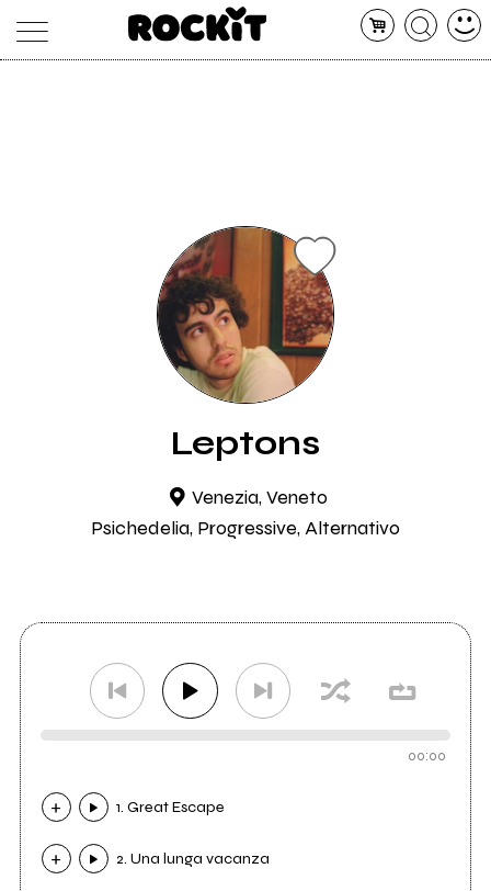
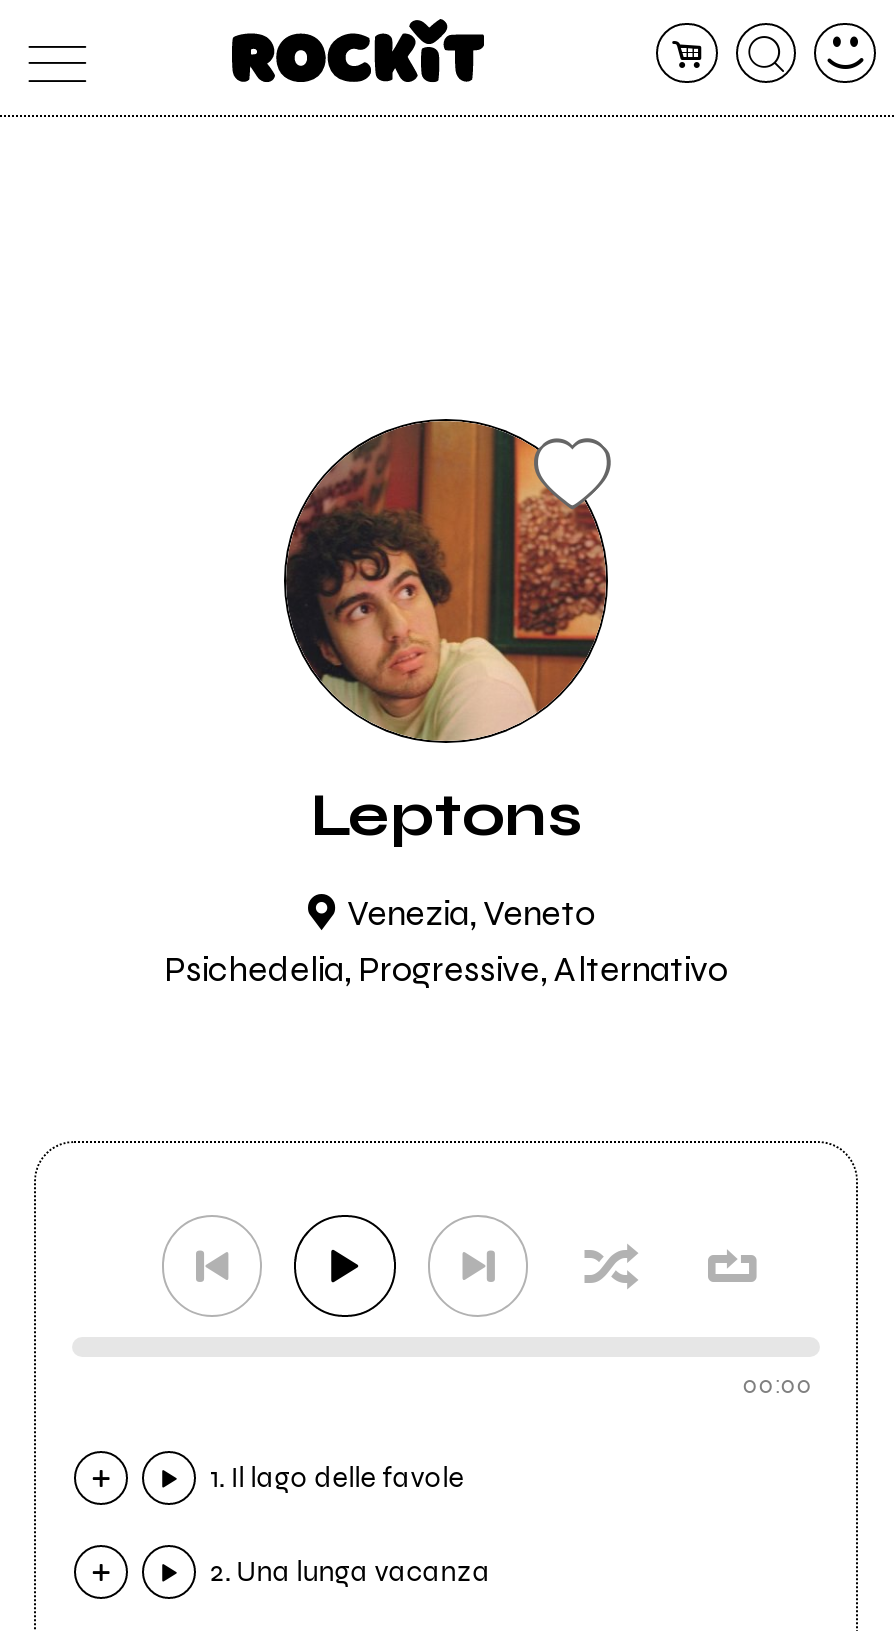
[117,798,225,817] 1. Great Escape -> [211,1462,465,1496] 1. Il lago delle favole

